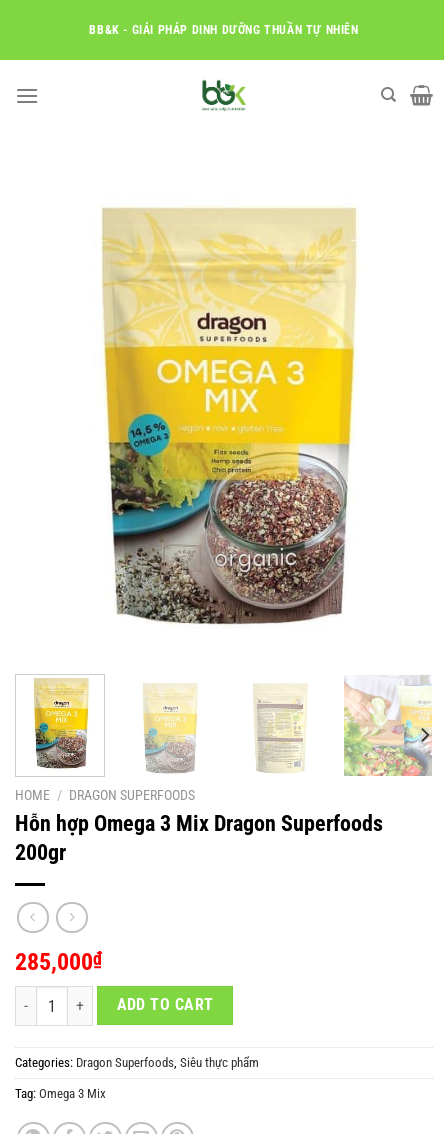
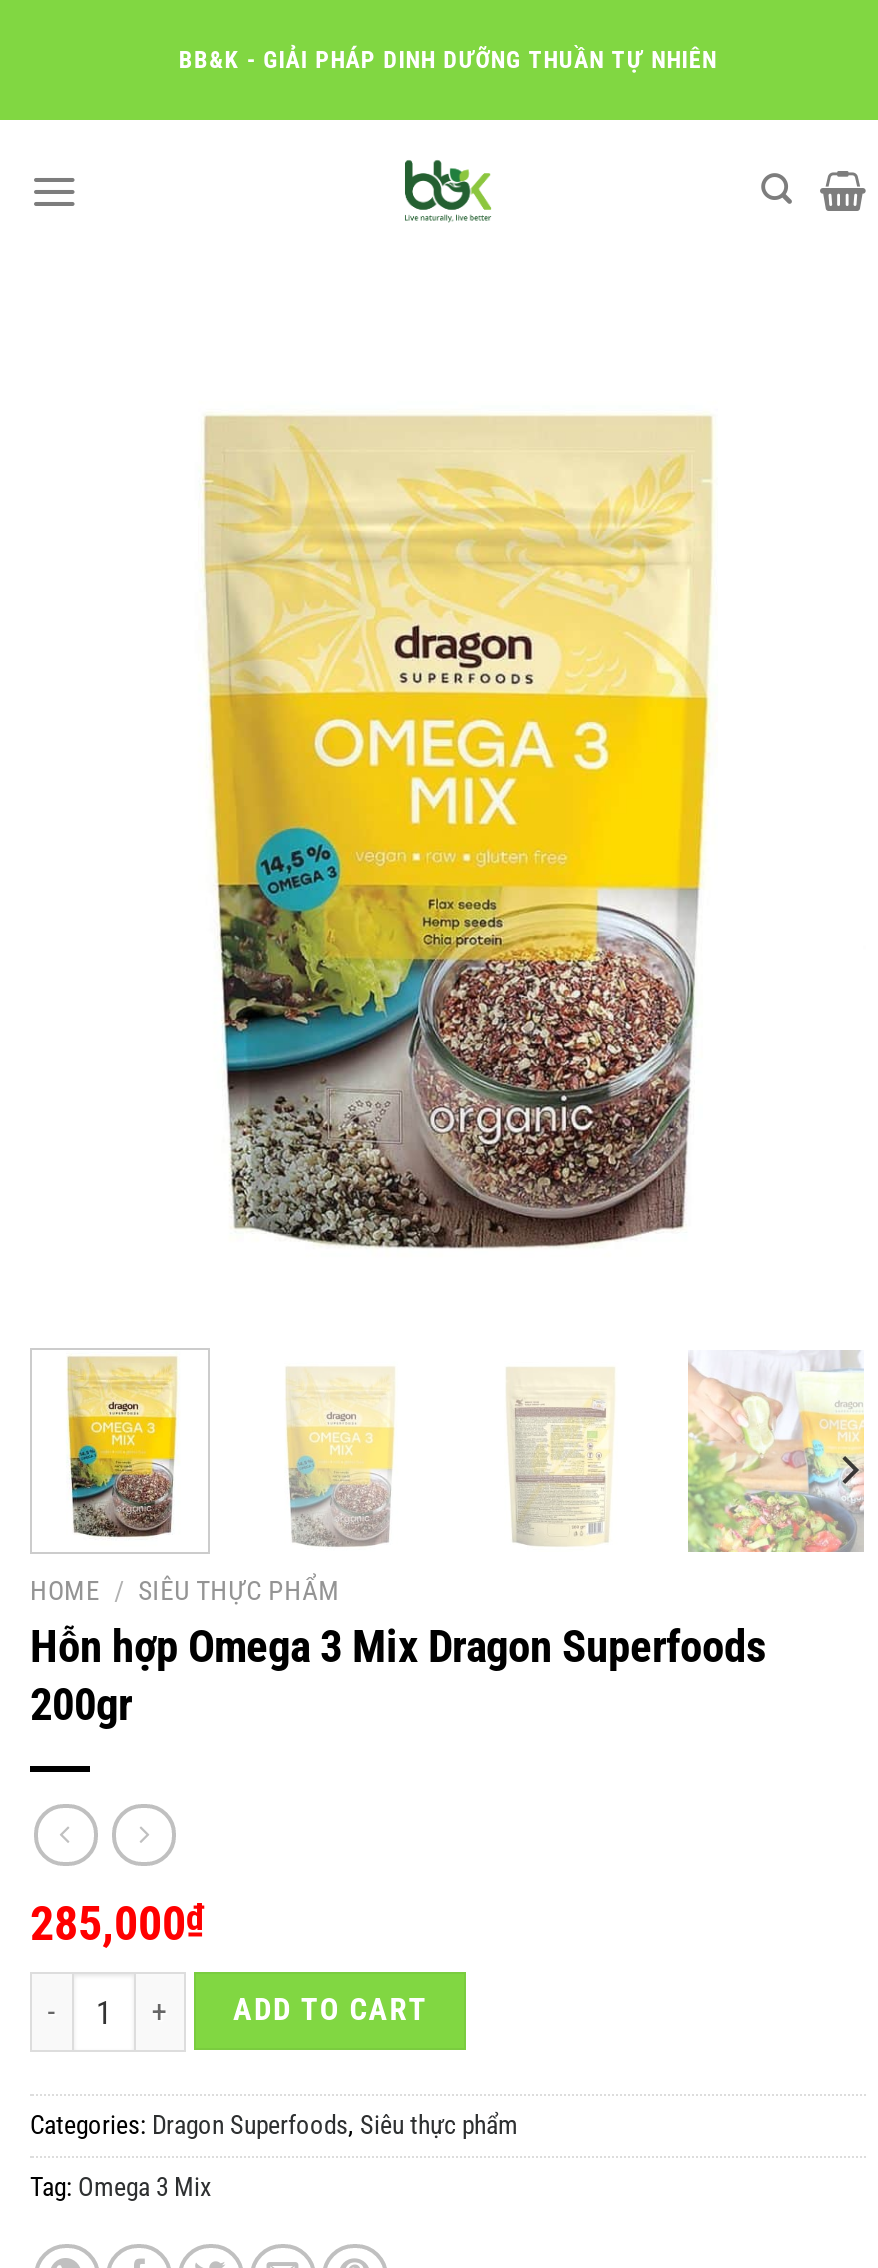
[15,787,195,803] HOME / DRAGON SUPERFOODS -> [30,1573,340,1605] HOME / SIÊU THỰC PHẨM

